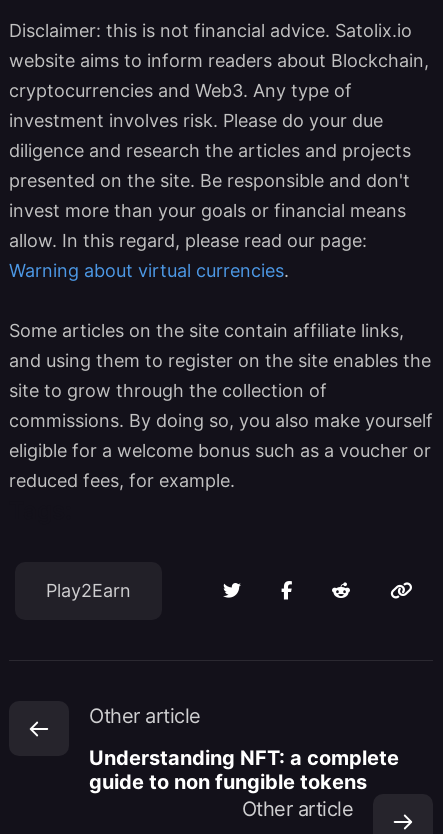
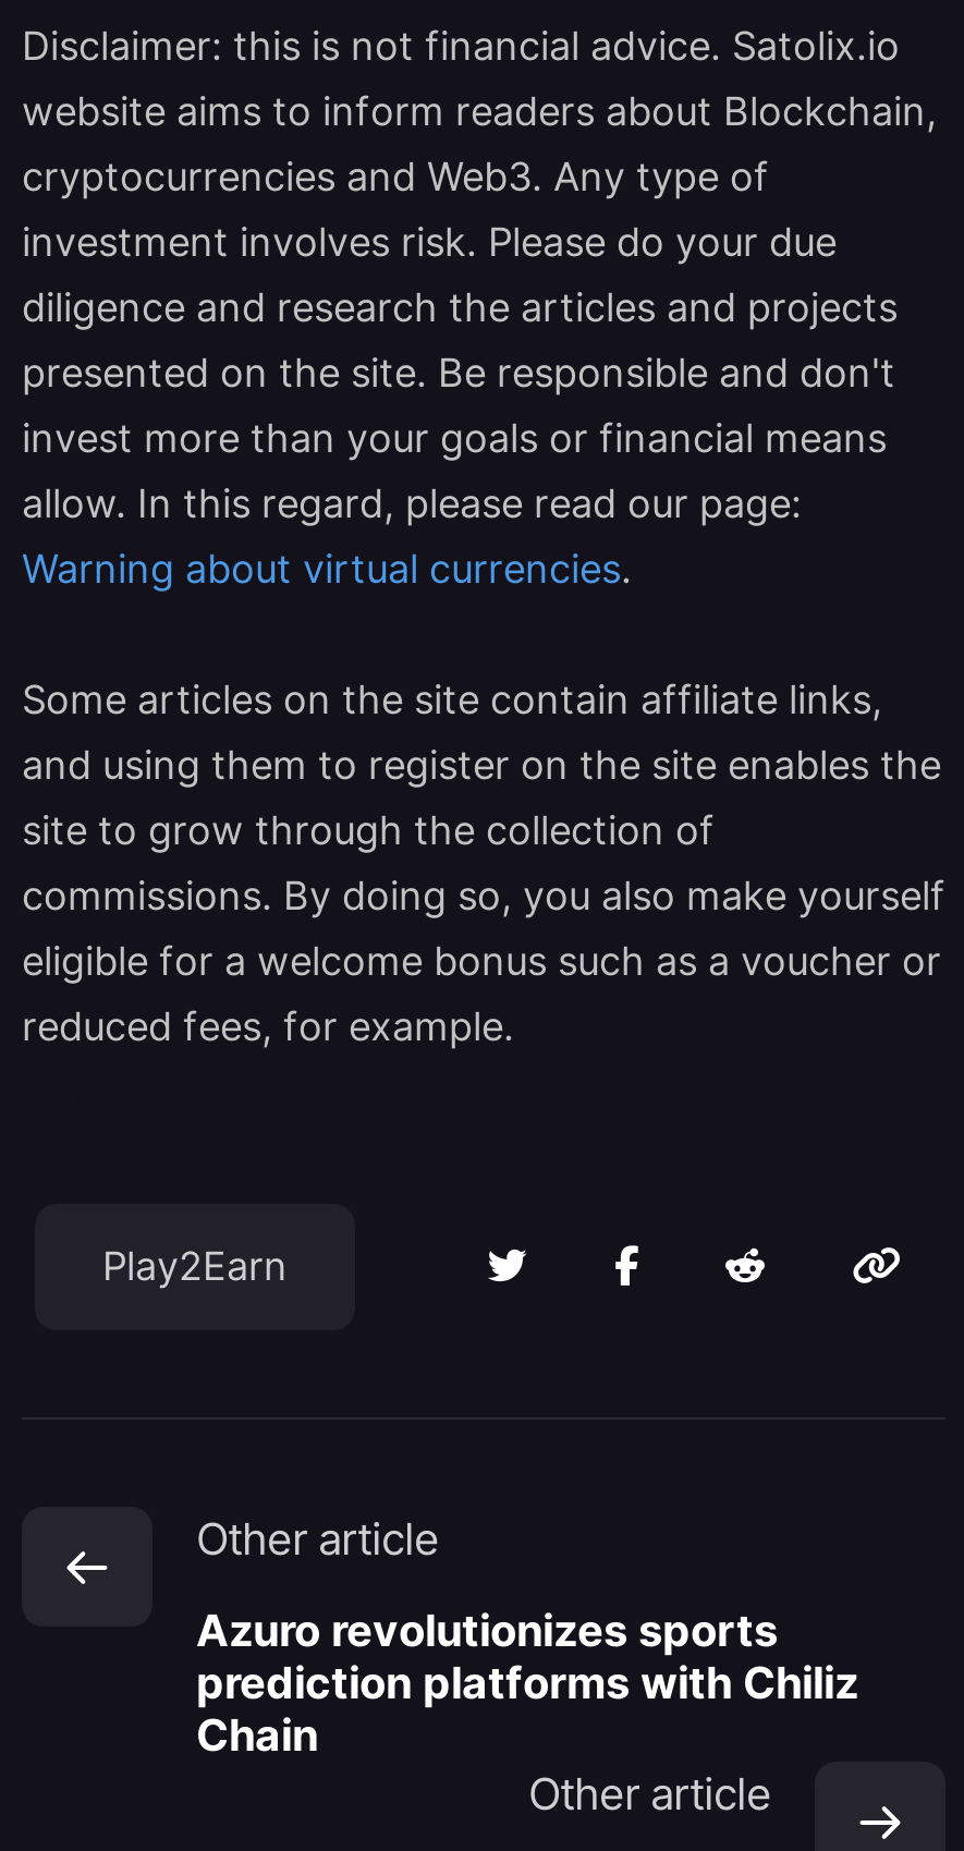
[89,746,399,794] Understanding NFT: a complete | guide to non fungible tokens -> [196,1606,858,1763] Azuro revolutionizes sports | prediction platforms with Chiliz | Chain

